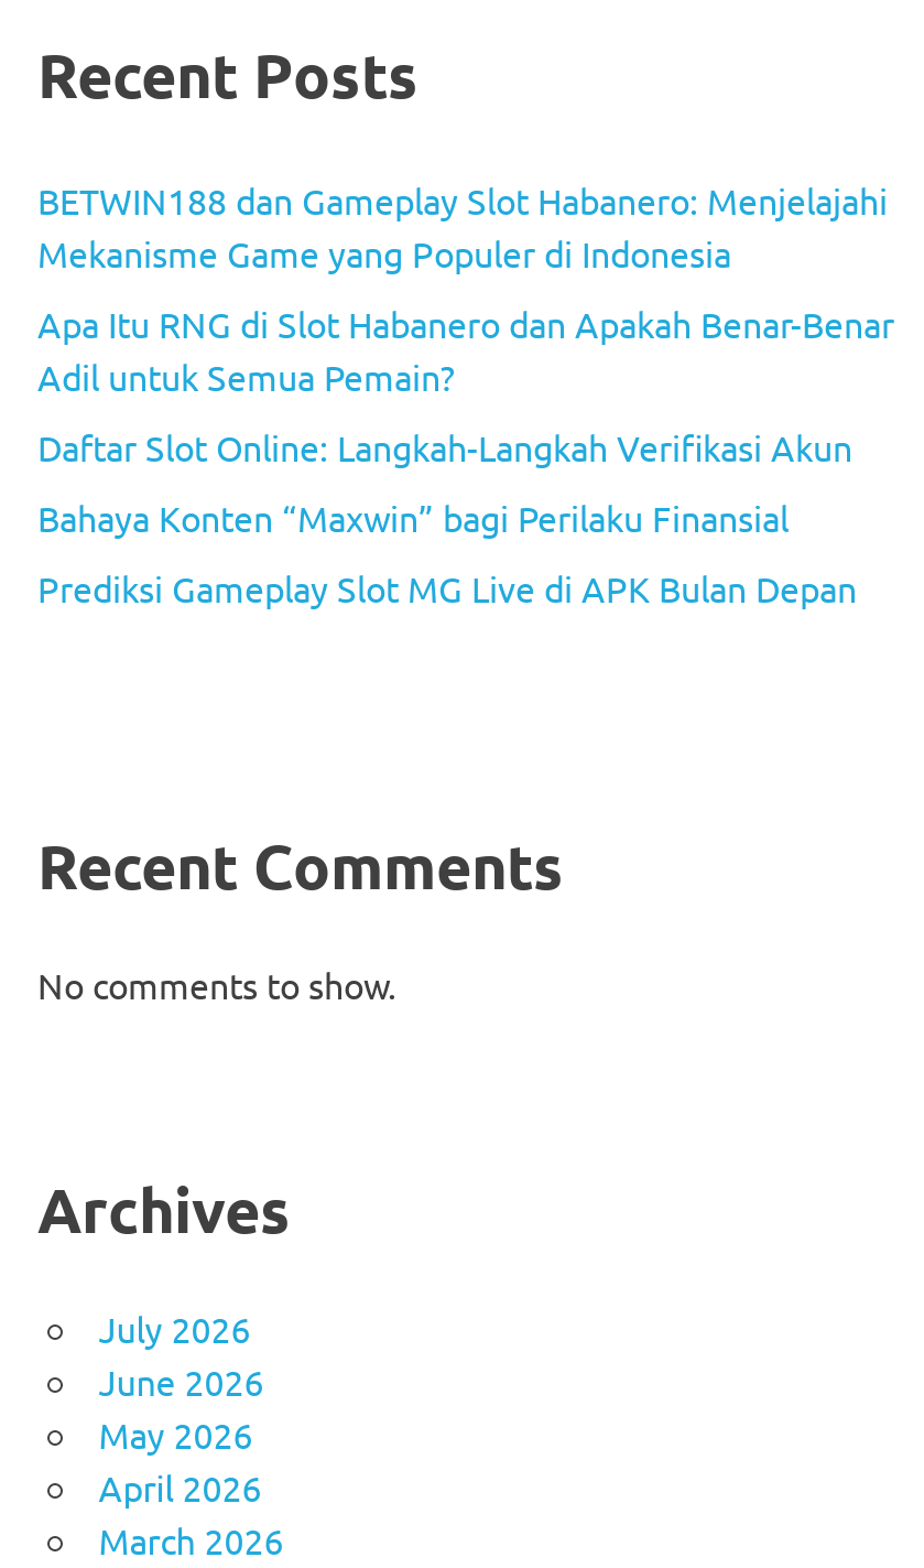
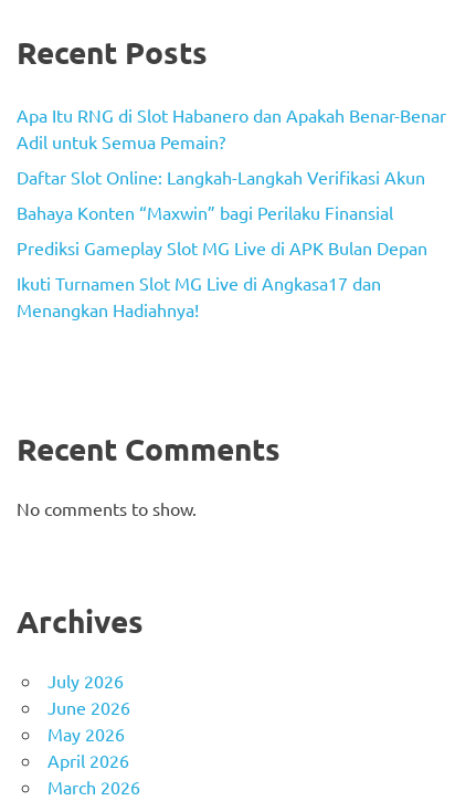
[37,178,888,275] BETWIN188 dan Gameplay Slot Habanero: Menjelajahi | Mekanisme Game yang Populer di Indonesia -> none
moved [37,302,894,610] -> [17,104,446,259]: Apa Itu RNG di Slot Habanero dan Apakah Benar-Benar | Adil untuk Semua Pemain? | Daftar Slot Online: Langkah-Langkah Verifikasi Akun | Bahaya Konten “Maxwin” bagi Perilaku Finansial | Prediksi Gameplay Slot MG Live di APK Bulan Depan
none -> [17,272,381,321] Ikuti Turnamen Slot MG Live di Angkasa17 dan | Menangkan Hadiahnya!

